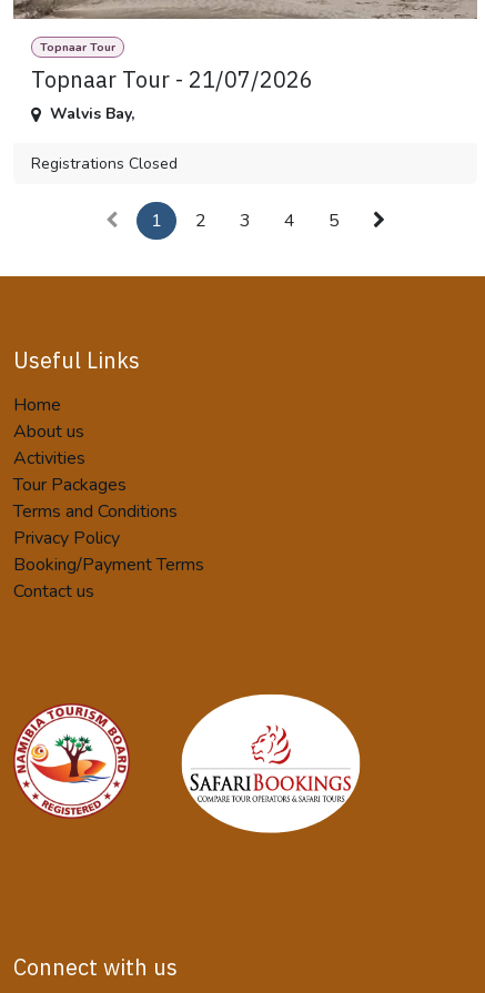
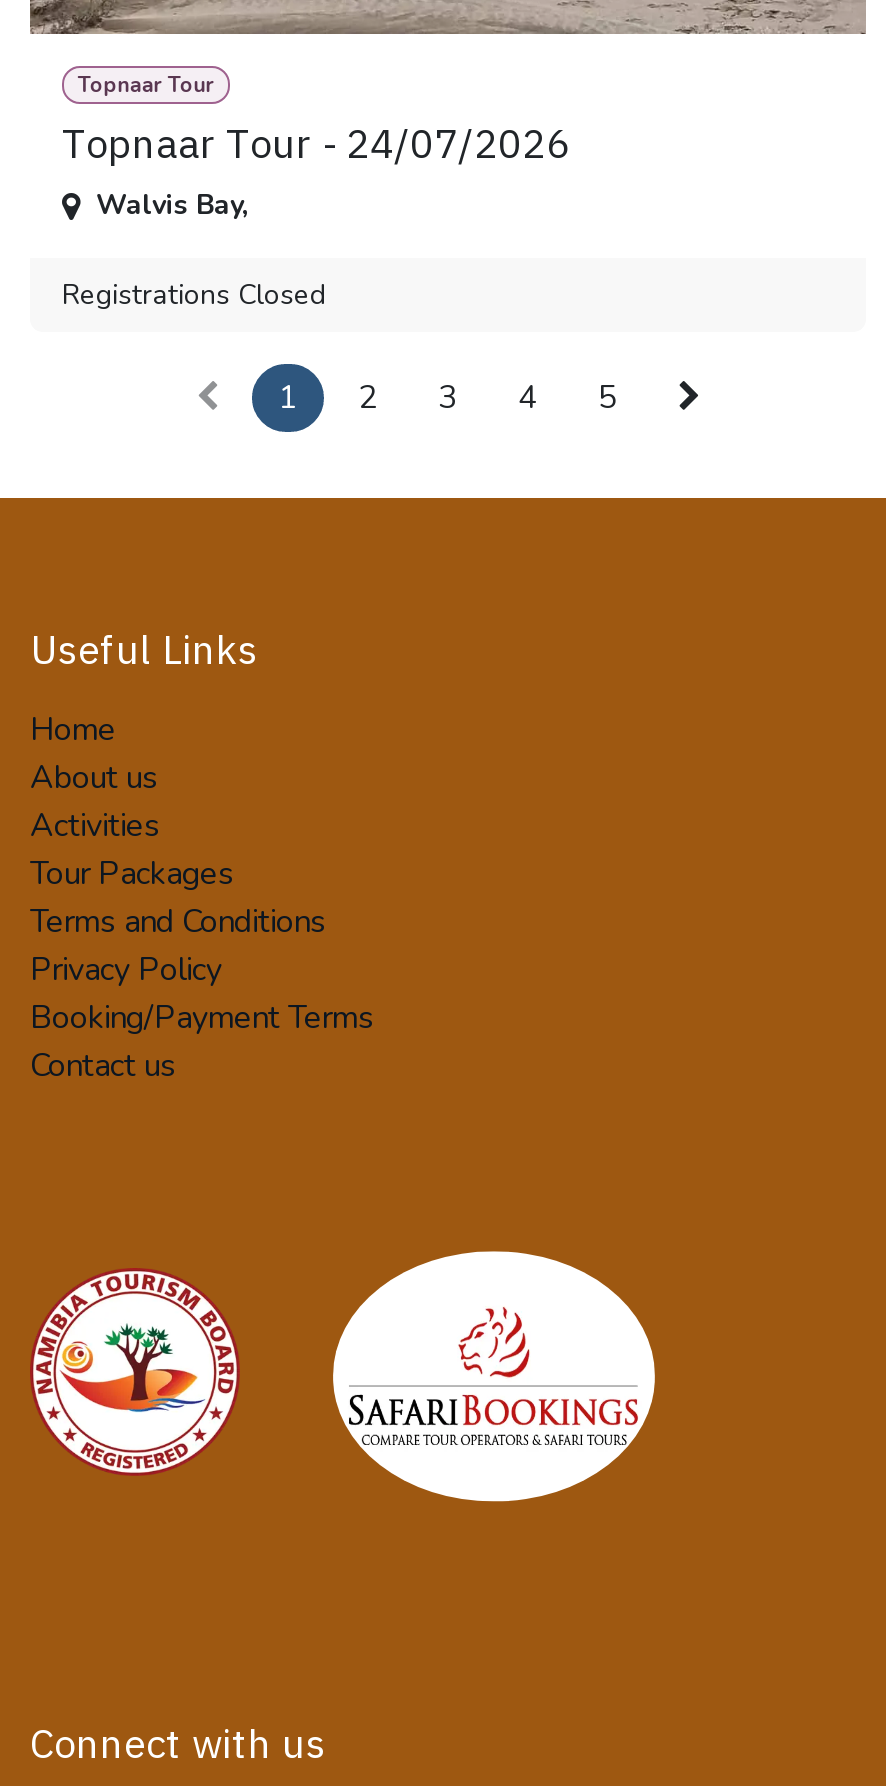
[31,65,313,95] Topnaar Tour - 21/07/2026 -> [62,117,570,171] Topnaar Tour - 24/07/2026

